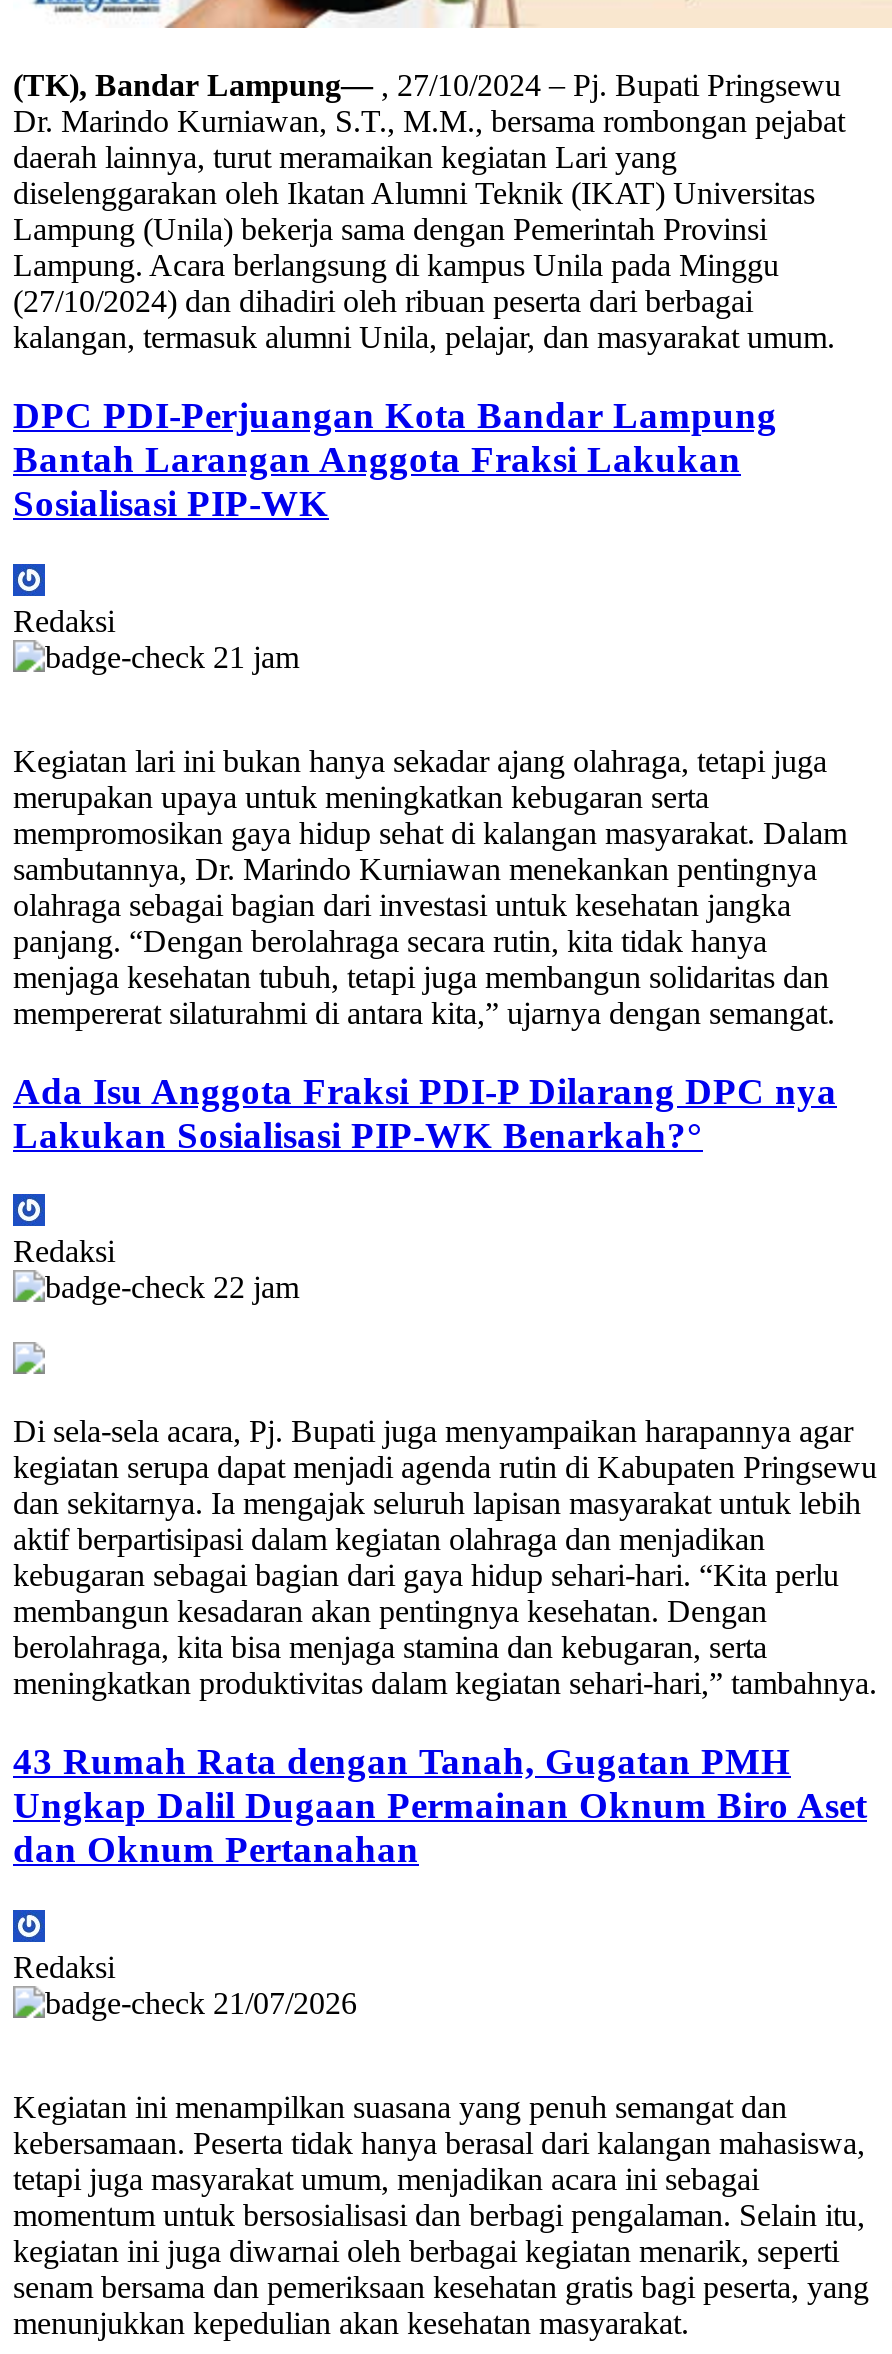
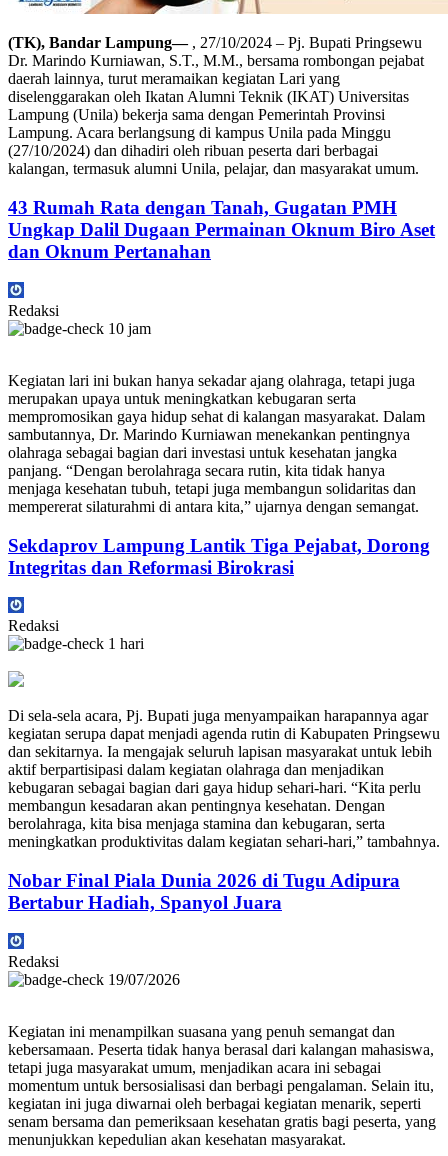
[13,394,777,524] DPC PDI-Perjuangan Kota Bandar Lampung | Bantah Larangan Anggota Fraksi Lakukan | Sosialisasi PIP-WK -> none
[213,640,299,674] 21 jam -> [108,320,151,337] 10 jam
[13,1069,837,1155] Ada Isu Anggota Fraksi PDI-P Dilarang DPC nya | Lakukan Sosialisasi PIP-WK Benarkah?° -> [8,535,430,578] Sekdaprov Lampung Lantik Tiga Pejabat, Dorong | Integritas dan Reformasi Birokrasi
[213,1271,299,1305] 22 jam -> [108,635,144,652] 1 hari
none -> [8,870,400,913] Nobar Final Piala Dunia 2026 di Tugu Adipura | Bertabur Hadiah, Spanyol Juara
moved [13,1740,867,1870] -> [8,197,435,262]: 43 Rumah Rata dengan Tanah, Gugatan PMH | Ungkap Dalil Dugaan Permainan Oknum Biro Aset | dan Oknum Pertanahan
[213,1985,357,2019] 21/07/2026 -> [108,971,180,988] 19/07/2026

